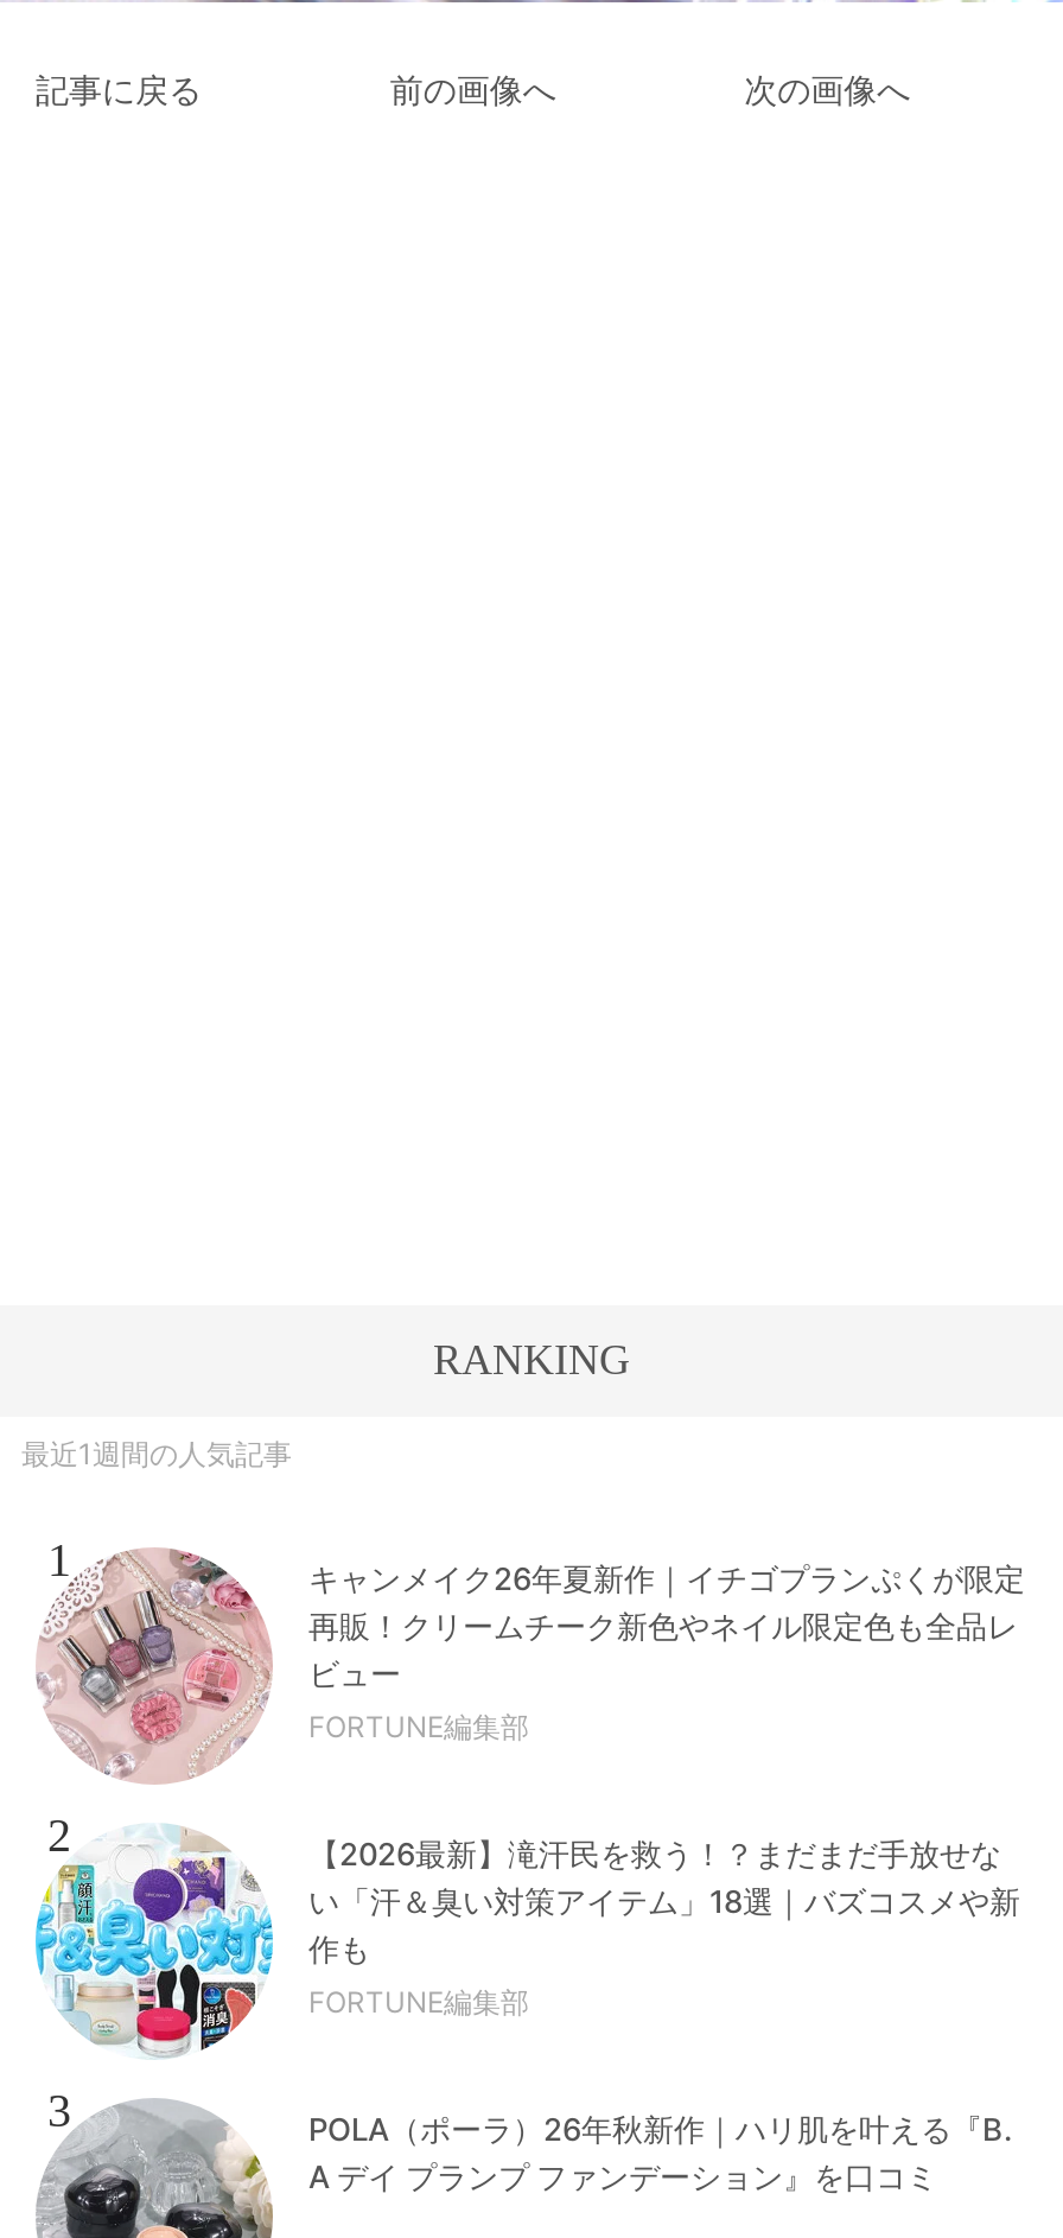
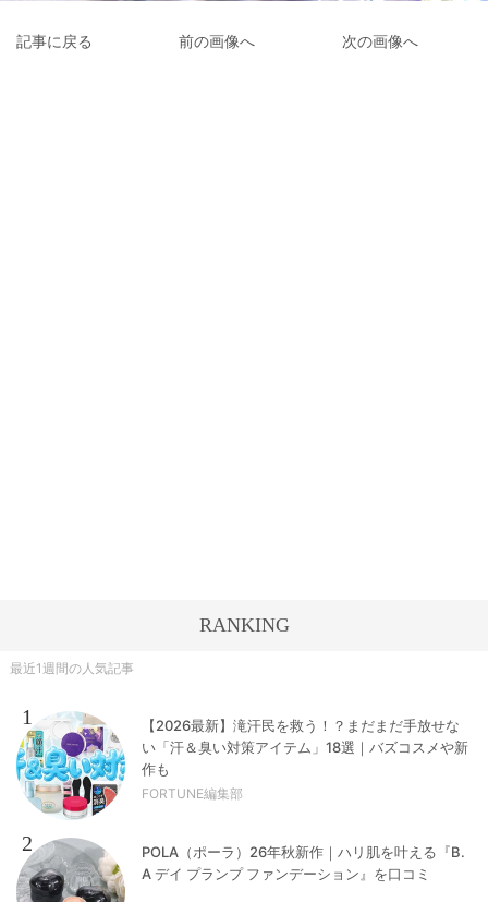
[36,1547,1025,1861] [image] | キャンメイク26年夏新作｜イチゴプランぷくが限定 | 再販！クリームチーク新色やネイル限定色も全品レ | ビュー | FORTUNE編集部 | 2 -> none
[47,2084,71,2136] 3 -> [22,831,33,855] 2

